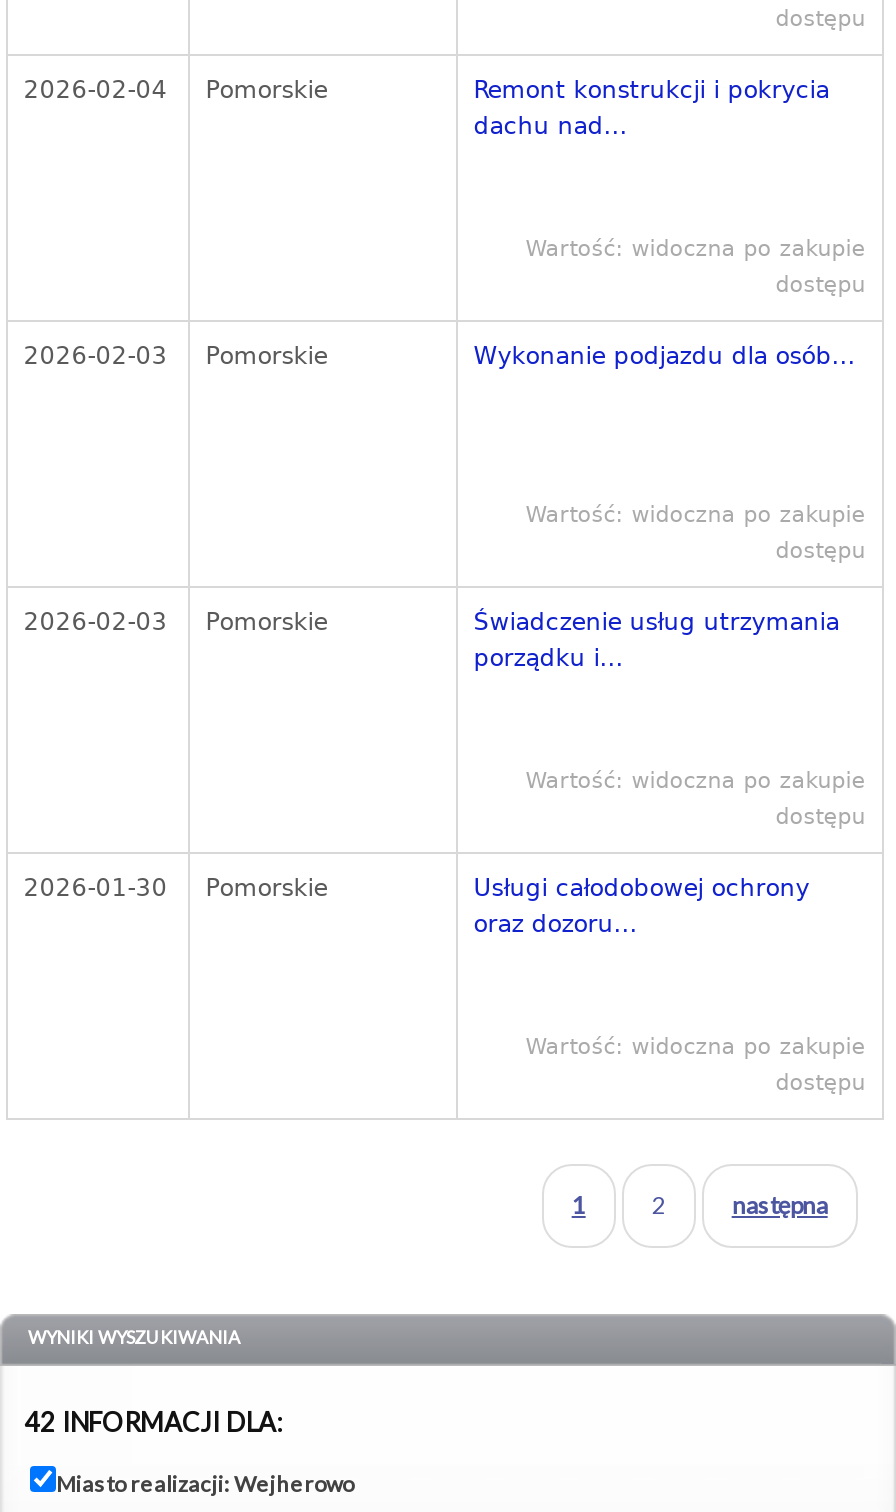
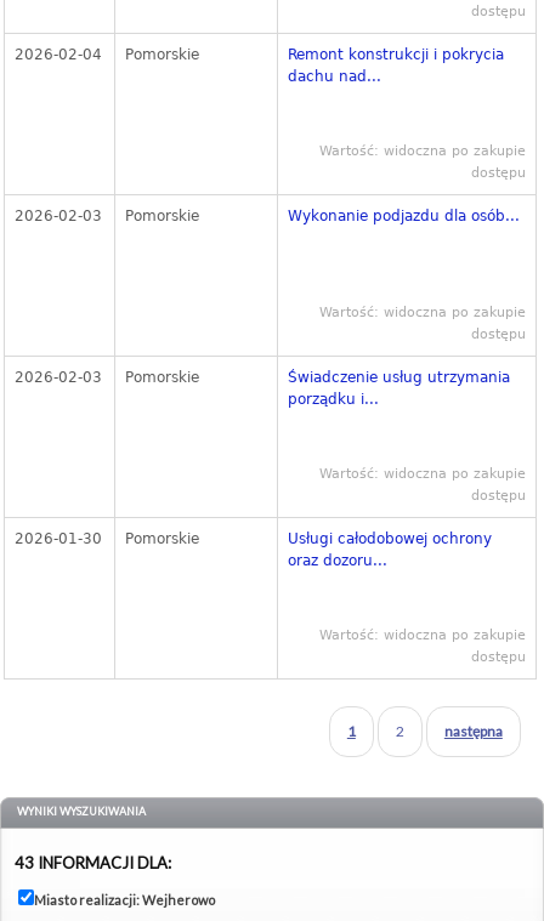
[24,1406,282,1438] 42 INFORMACJI DLA: -> [15,853,171,873] 43 INFORMACJI DLA:

